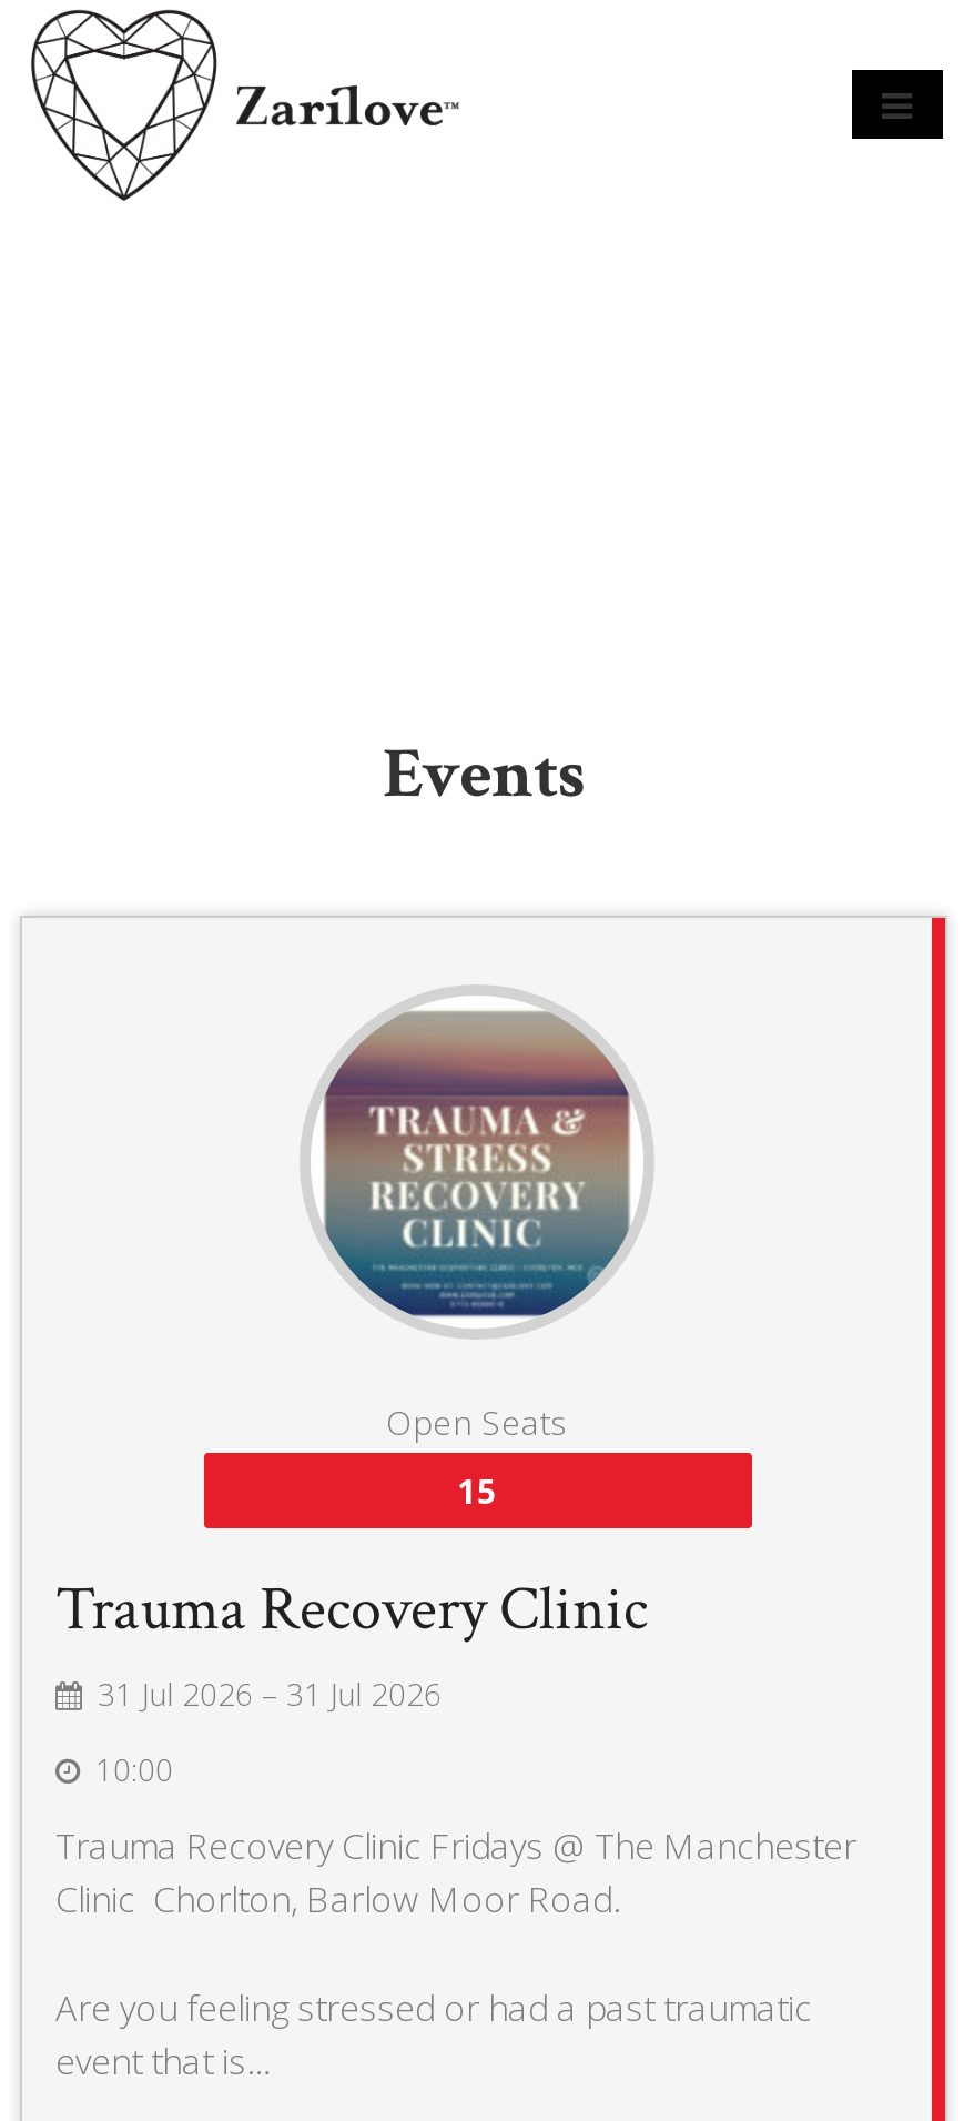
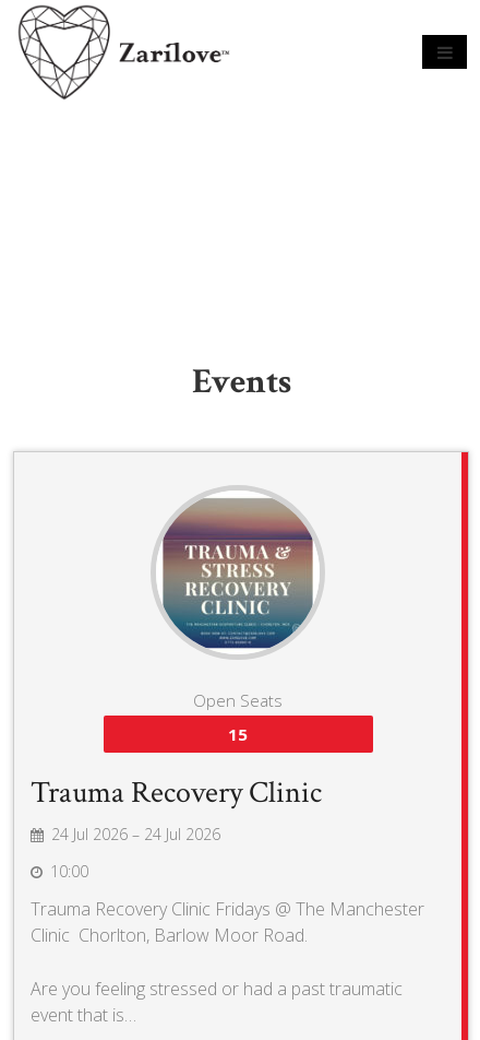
[89,1672,442,1714] 31 Jul 2026 – 31 Jul 2026 -> [47,823,220,844] 24 Jul 2026 – 24 Jul 2026

